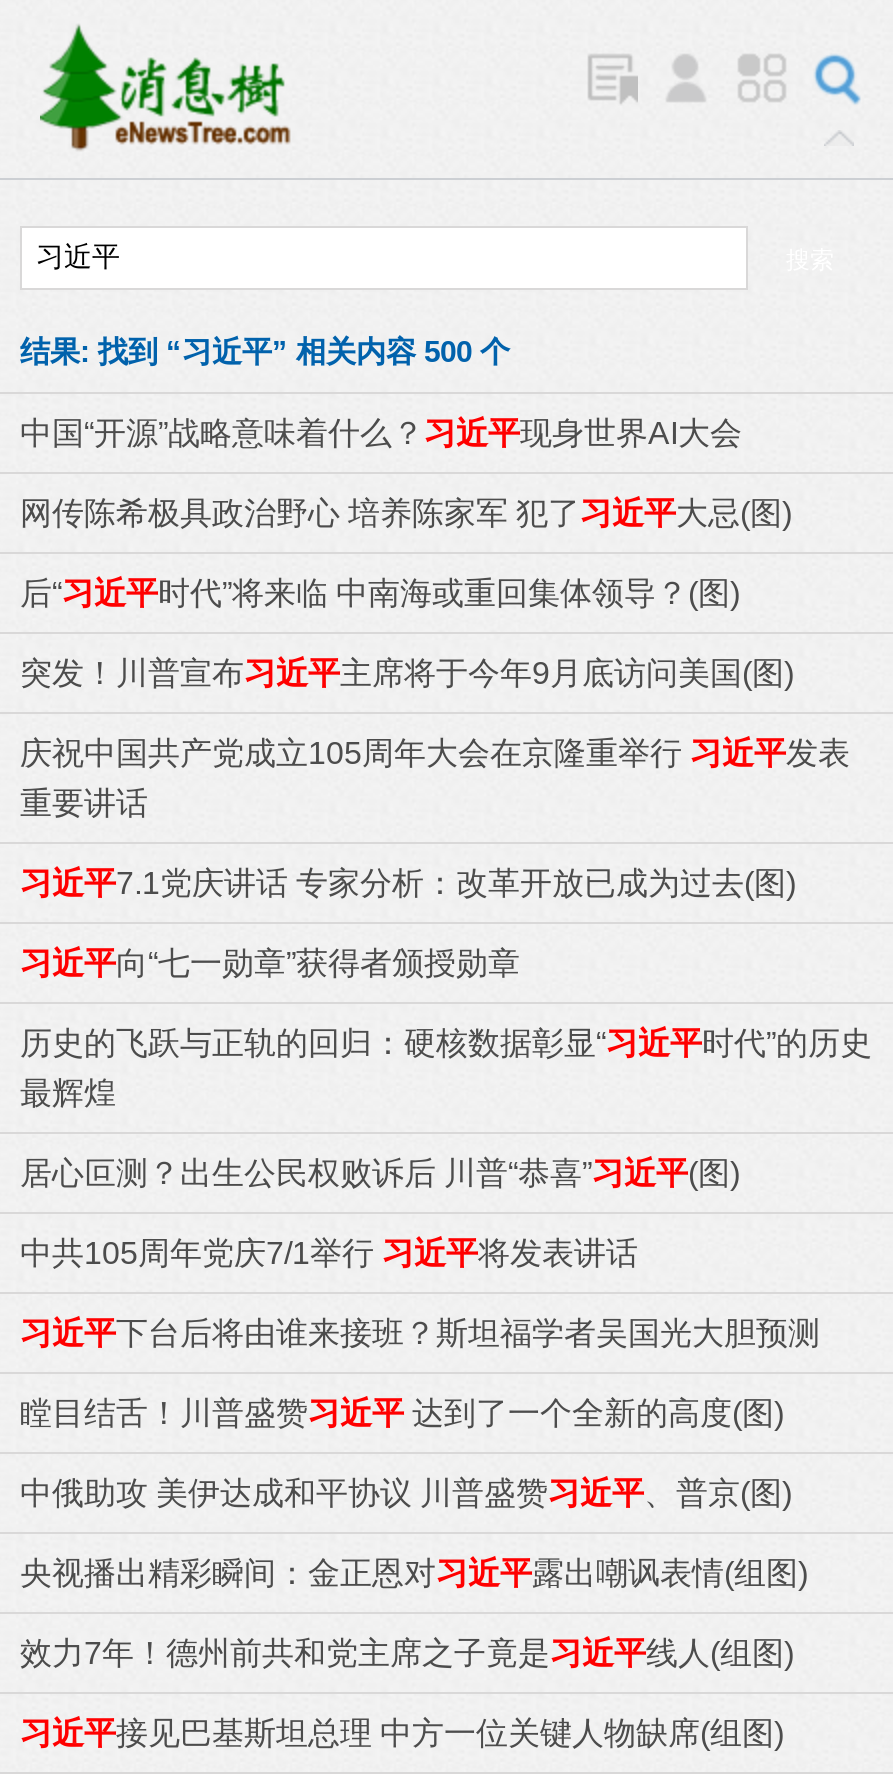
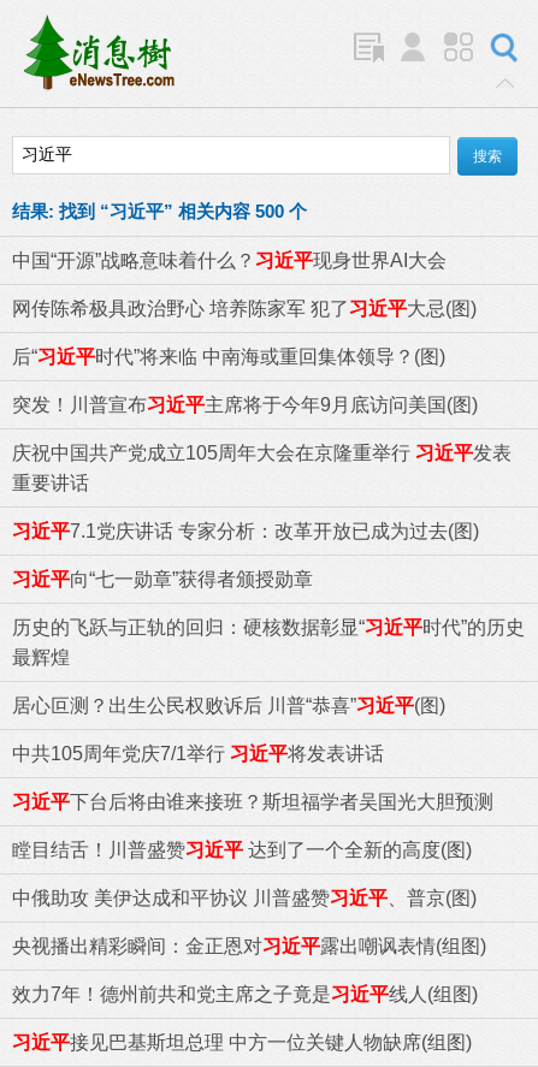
none -> [456,136,519,177] [image]

